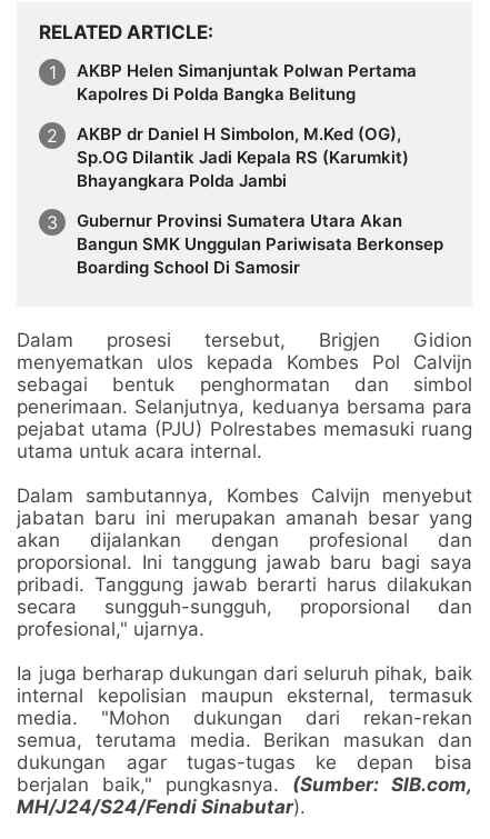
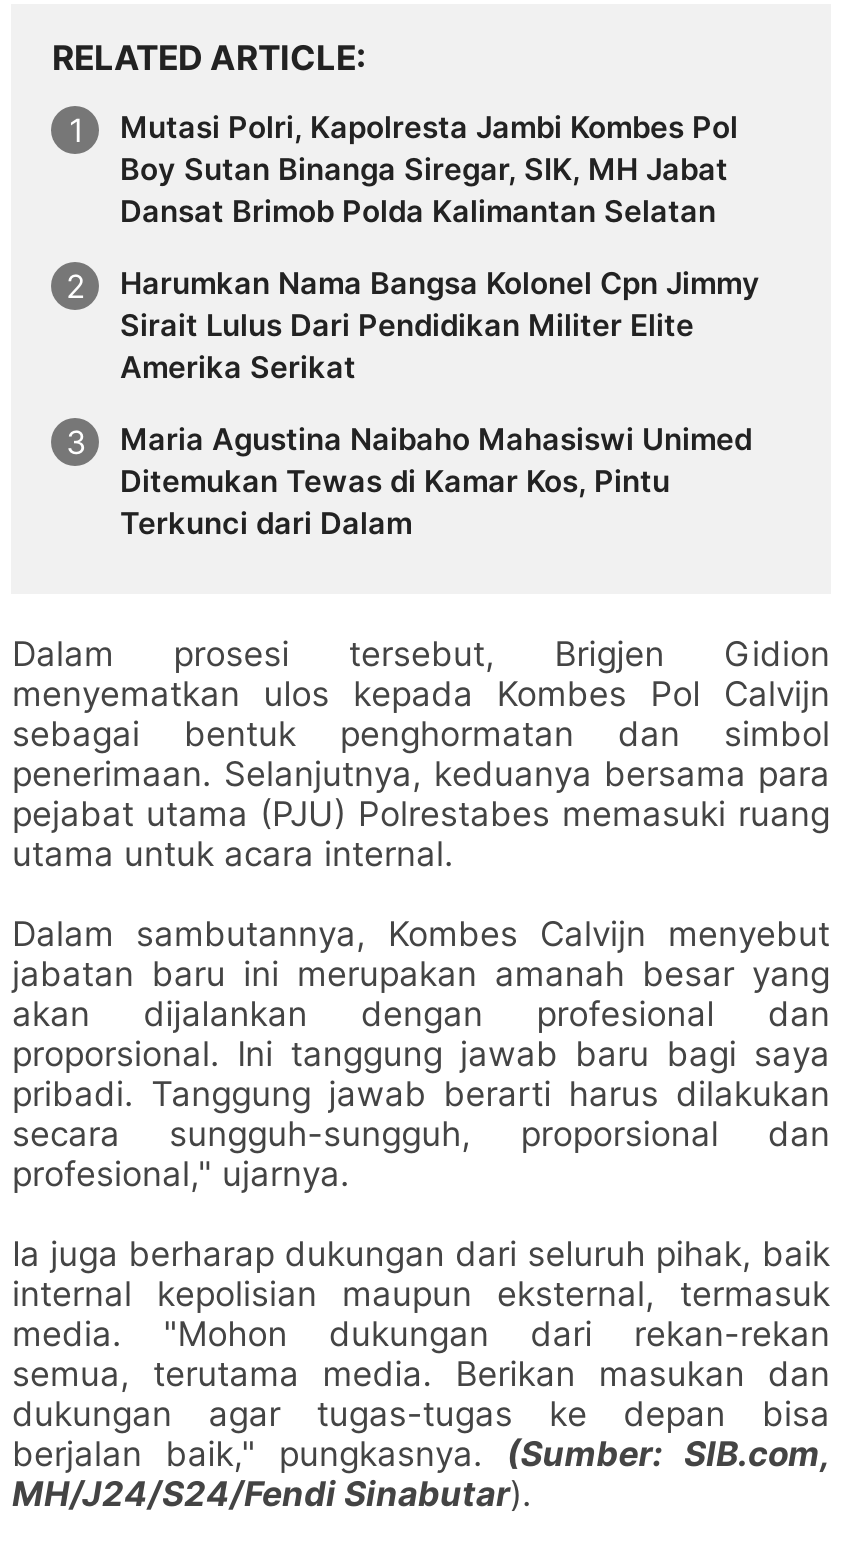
[77,60,417,104] AKBP Helen Simanjuntak Polwan Pertama | Kapolres Di Polda Bangka Belitung -> [120,108,738,230] Mutasi Polri, Kapolresta Jambi Kombes Pol | Boy Sutan Binanga Siregar, SIK, MH Jabat | Dansat Brimob Polda Kalimantan Selatan
[77,123,409,191] AKBP dr Daniel H Simbolon, M.Ked (OG), | Sp.OG Dilantik Jadi Kepala RS (Karumkit) | Bhayangkara Polda Jambi -> [120,264,760,386] Harumkan Nama Bangsa Kolonel Cpn Jimmy | Sirait Lulus Dari Pendidikan Militer Elite | Amerika Serikat
[77,210,444,277] Gubernur Provinsi Sumatera Utara Akan | Bangun SMK Unggulan Pariwisata Berkonsep | Boarding School Di Samosir -> [120,419,752,541] Maria Agustina Naibaho Mahasiswi Unimed | Ditemukan Tewas di Kamar Kos, Pintu | Terkunci dari Dalam

